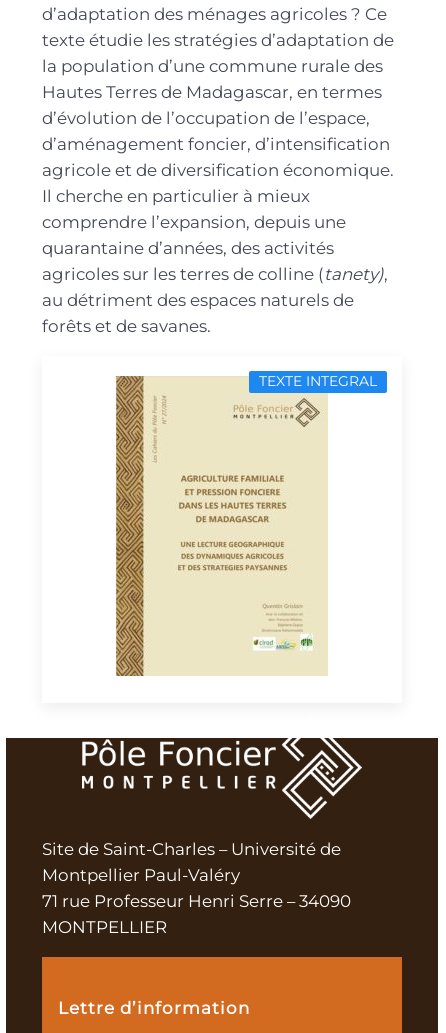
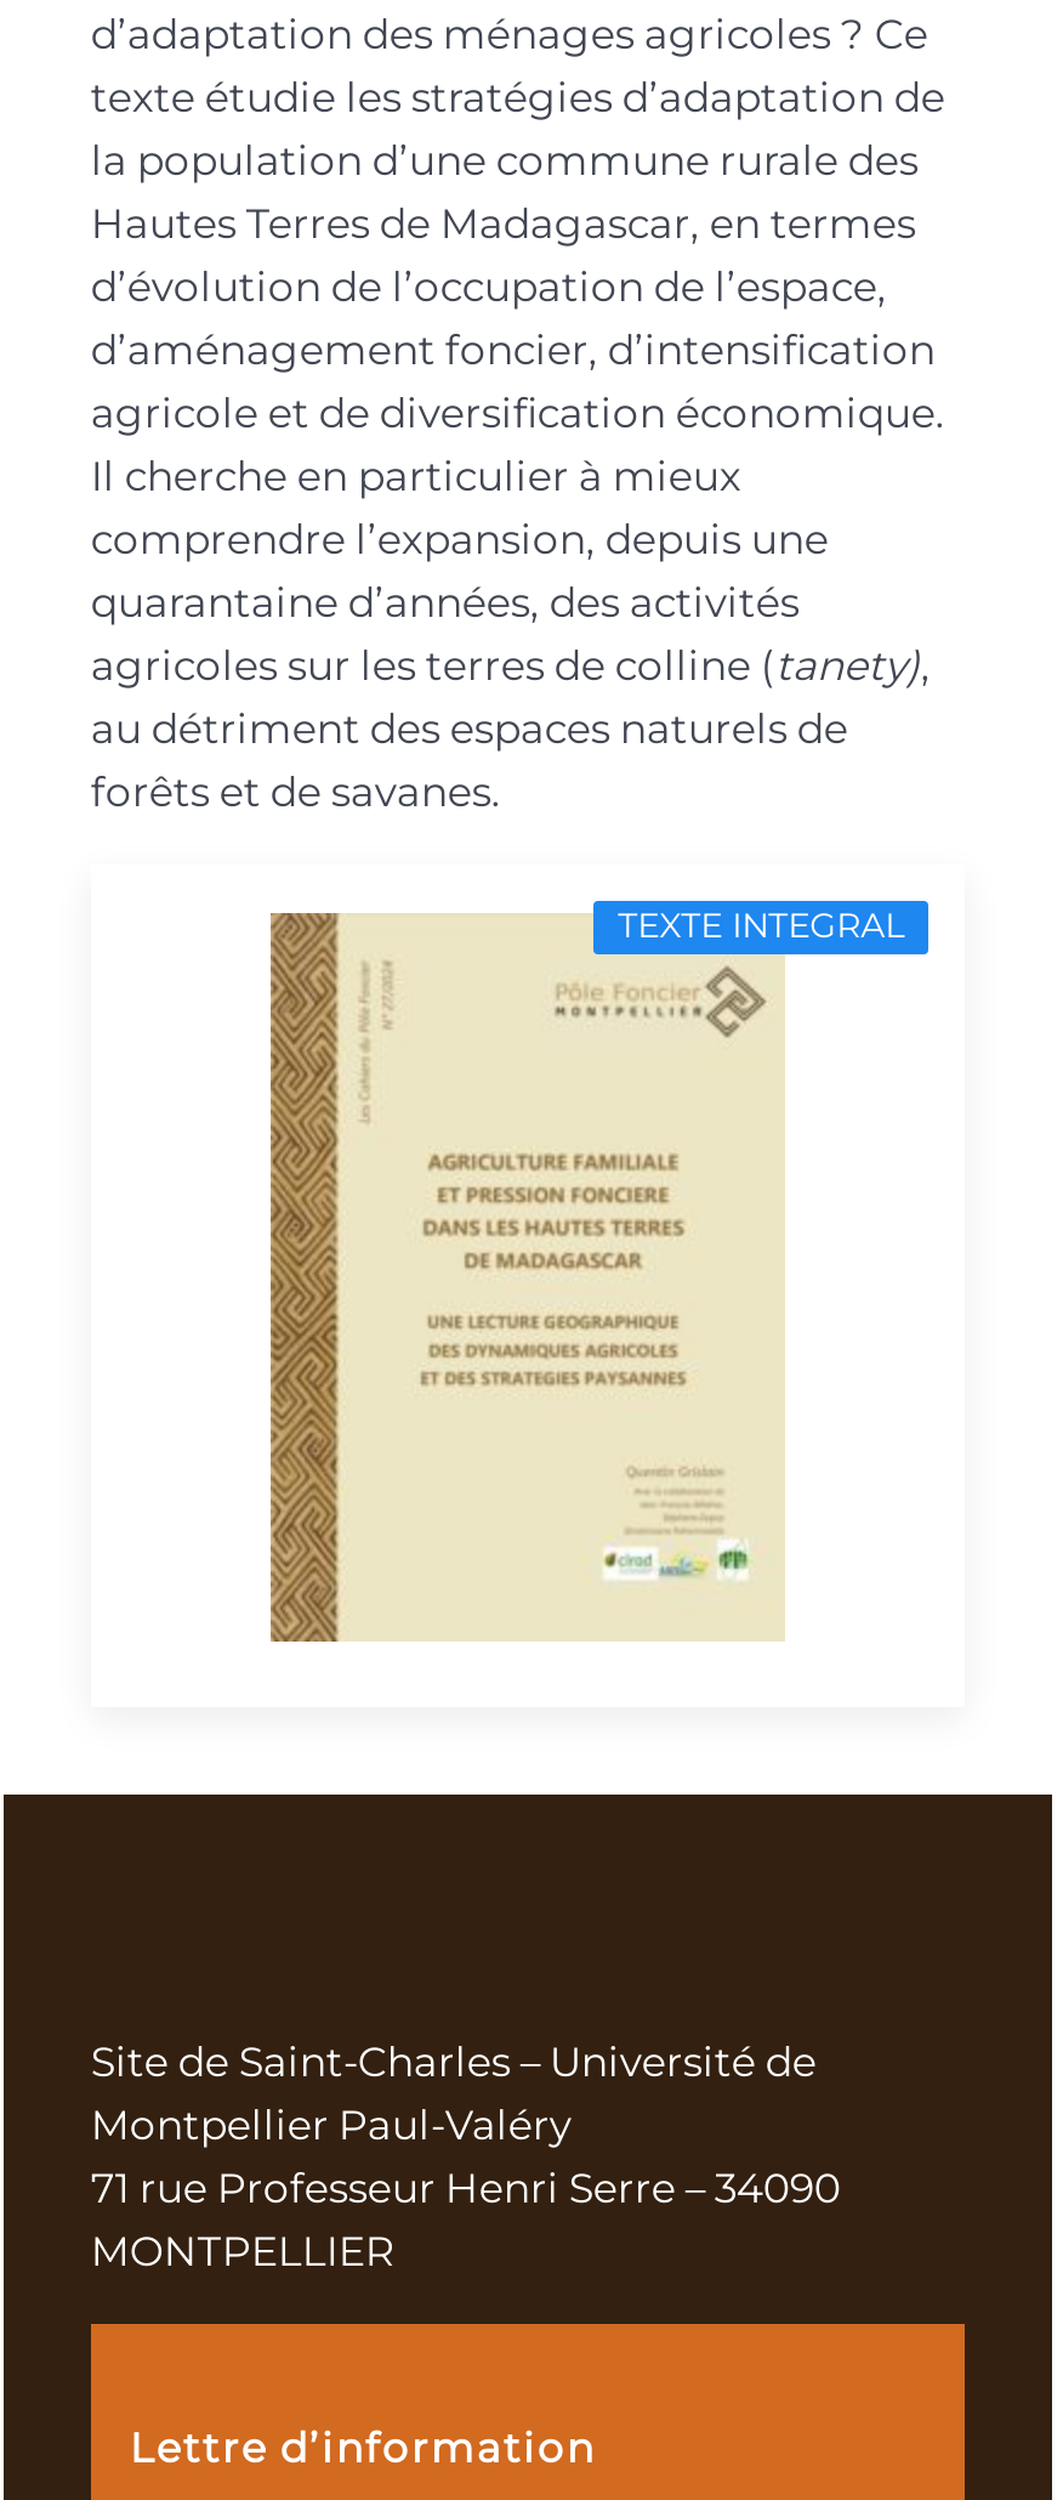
[9,737,435,820] [image] -> none

